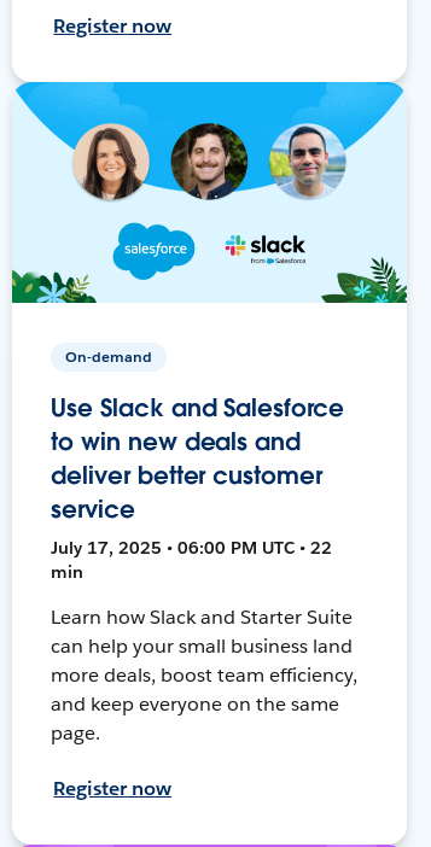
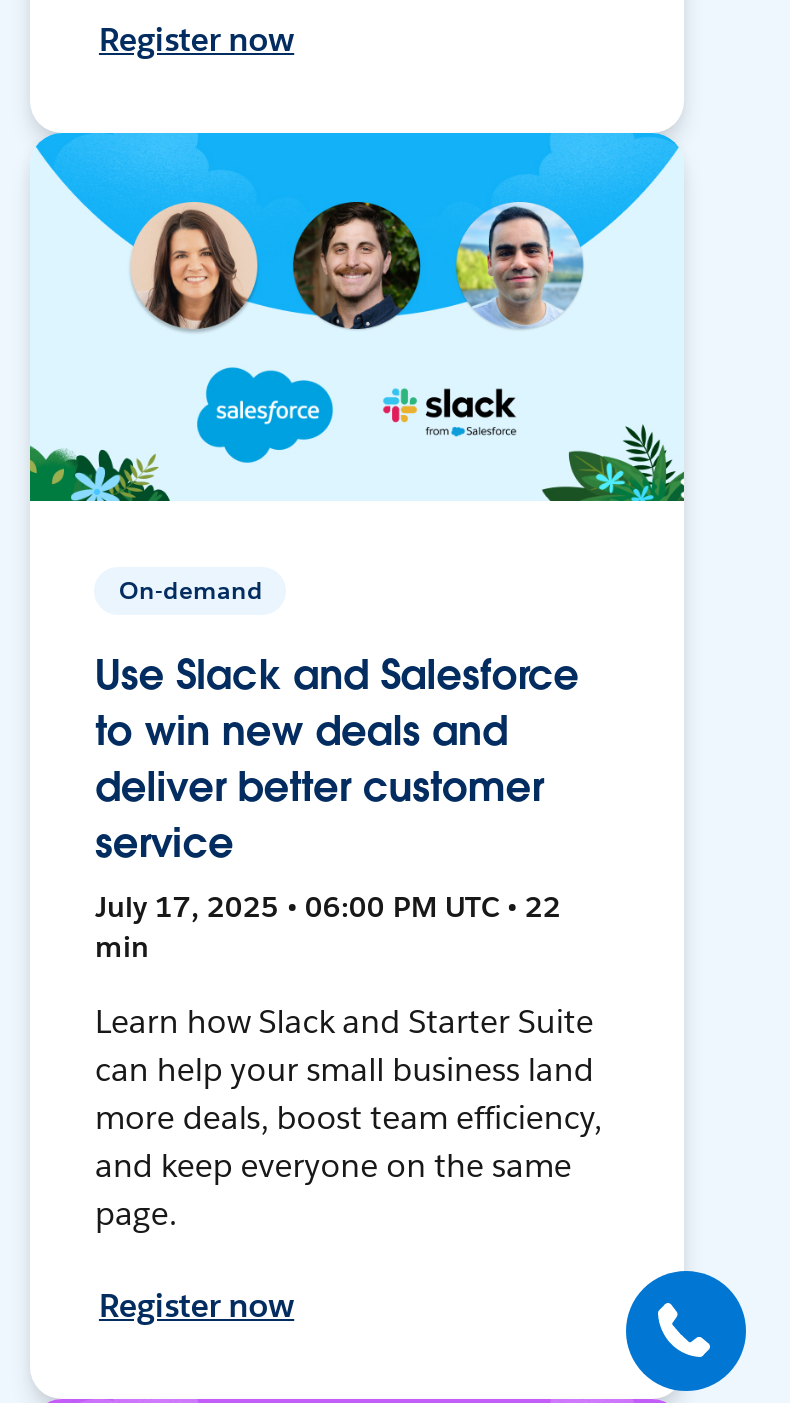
none -> [624,1269,748,1393] [image]

